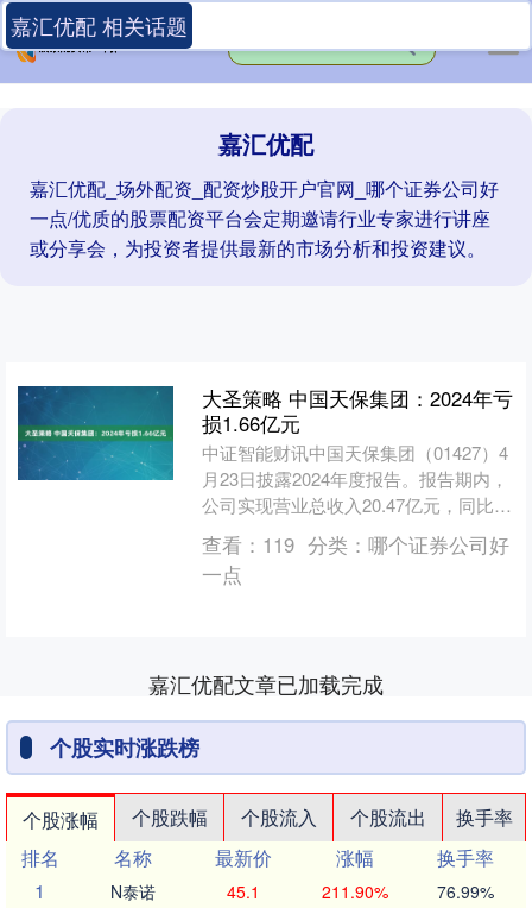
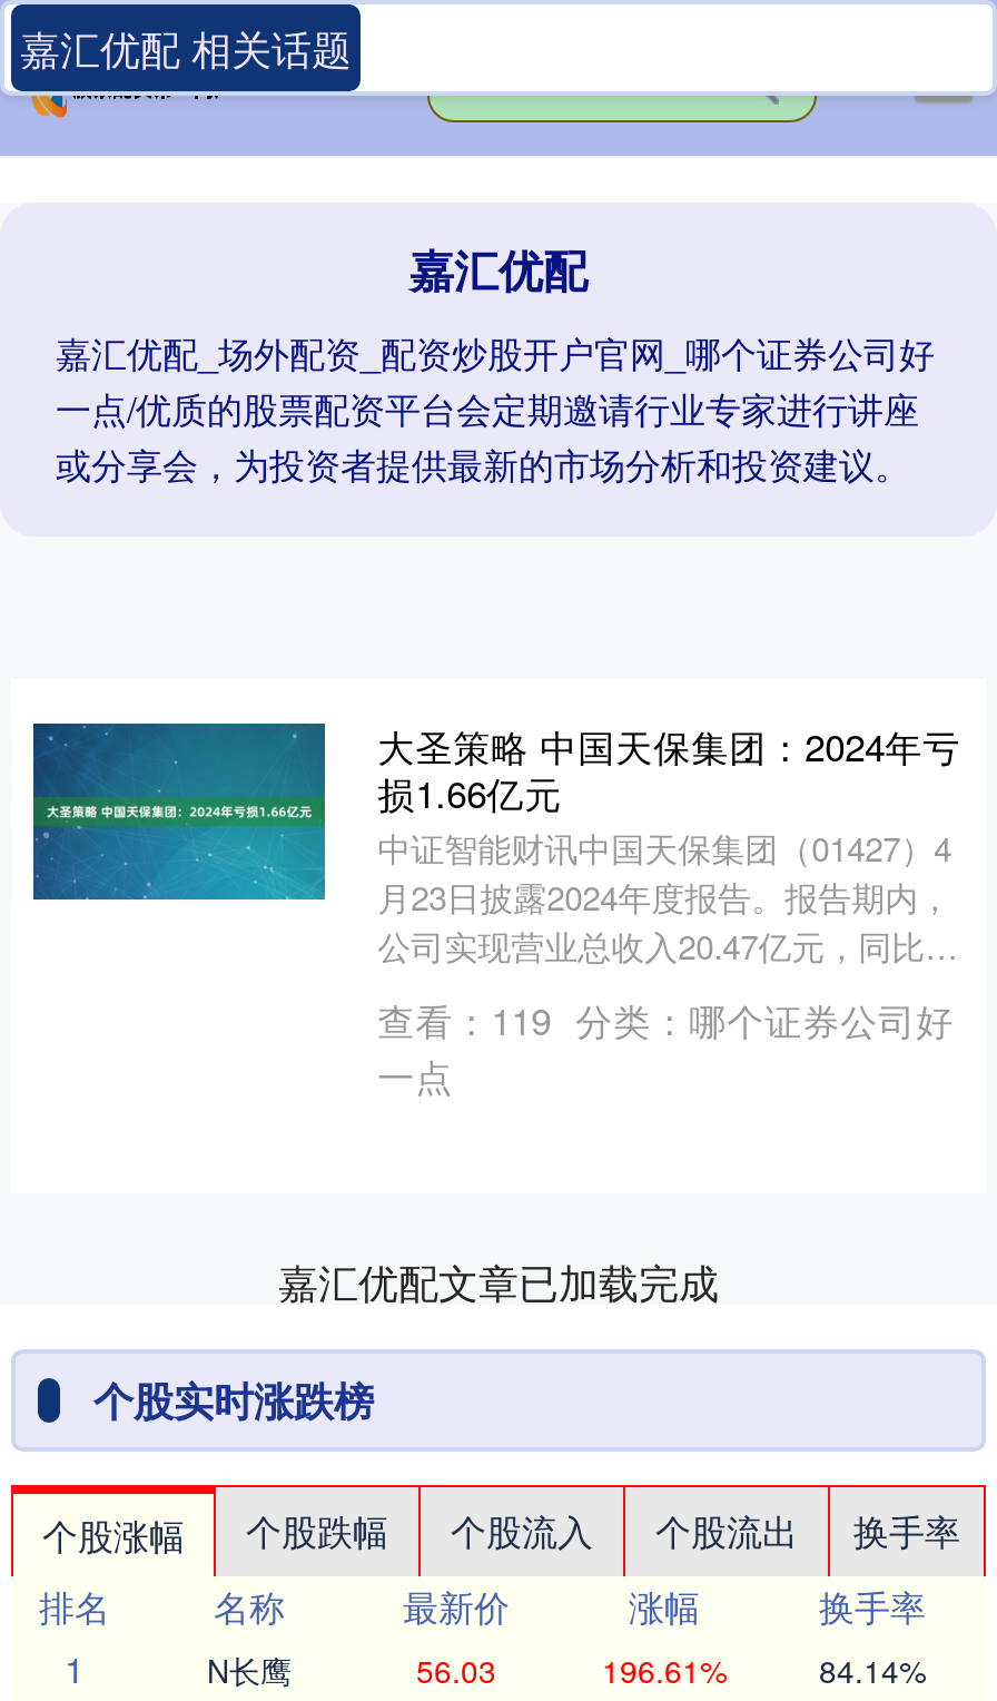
[110,879,156,903] N泰诺 -> [207,1648,292,1692] N长鹰
[227,879,260,903] 45.1 -> [416,1648,496,1692] 56.03
[321,879,388,903] 211.90% -> [602,1648,727,1692] 196.61%
[437,879,494,903] 76.99% -> [819,1648,926,1692] 84.14%

